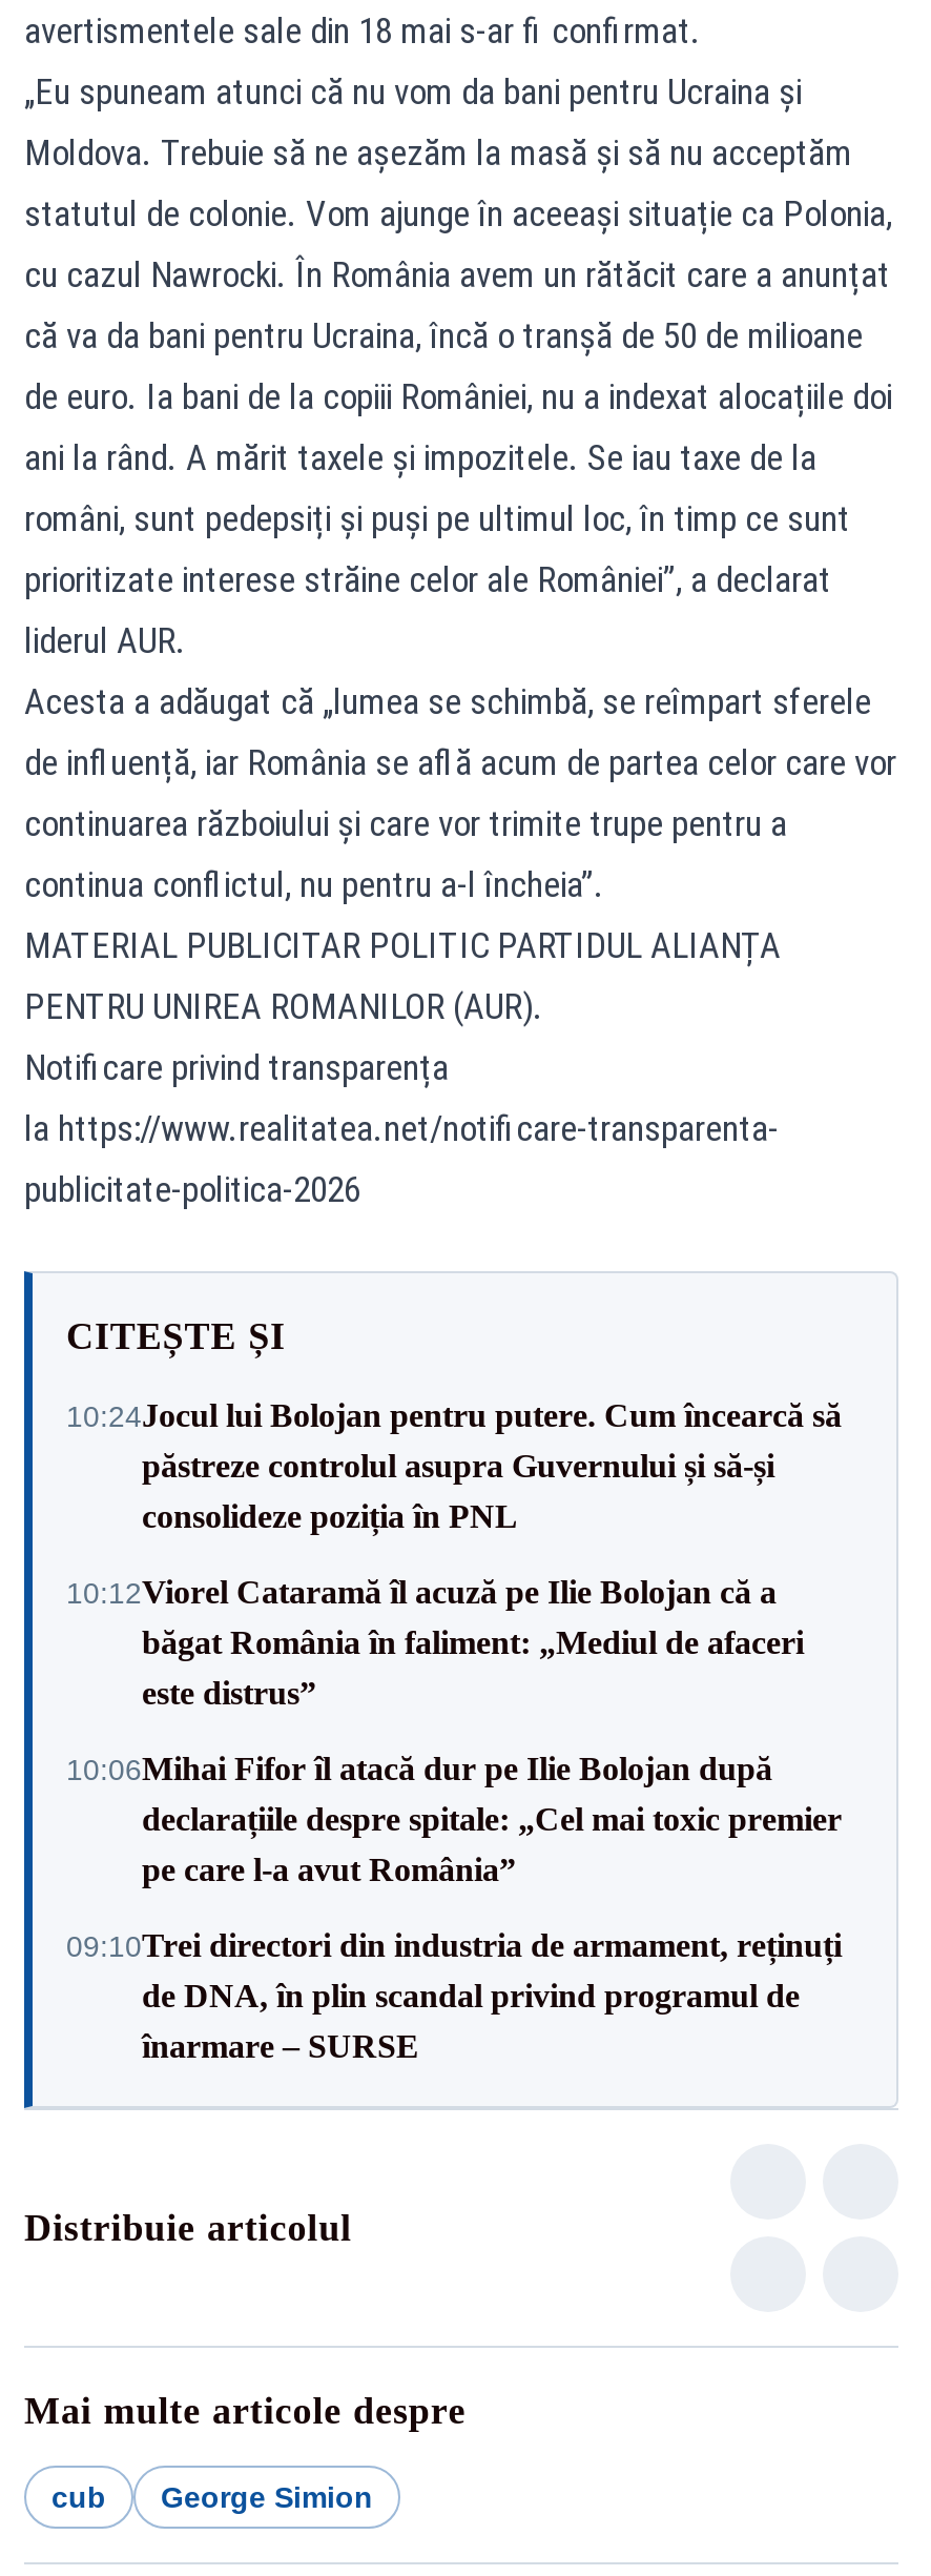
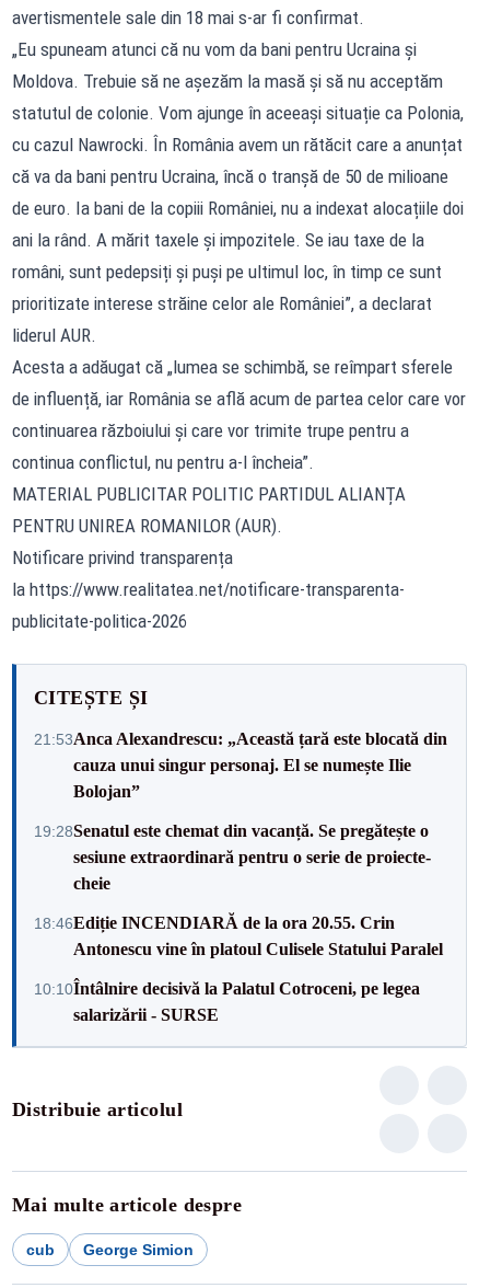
[66,1397,842,1534] 10:24Jocul lui Bolojan pentru putere. Cum încearcă să | păstreze controlul asupra Guvernului și să-și | consolideze poziția în PNL -> [34,729,447,800] 21:53Anca Alexandrescu: „Această țară este blocată din | cauza unui singur personaj. El se numește Ilie | Bolojan”
[66,1574,804,1711] 10:12Viorel Cataramă îl acuză pe Ilie Bolojan că a | băgat România în faliment: „Mediul de afaceri | este distrus” -> [34,821,431,892] 19:28Senatul este chemat din vacanță. Se pregătește o | sesiune extraordinară pentru o serie de proiecte- | cheie
[66,1751,842,1887] 10:06Mihai Fifor îl atacă dur pe Ilie Bolojan după | declarațiile despre spitale: „Cel mai toxic premier | pe care l-a avut România” -> [34,913,443,958] 18:46Ediție INCENDIARĂ de la ora 20.55. Crin | Antonescu vine în platoul Culisele Statului Paralel
[66,1927,842,2064] 09:10Trei directori din industria de armament, reținuți | de DNA, în plin scandal privind programul de | înarmare – SURSE -> [34,979,420,1024] 10:10Întâlnire decisivă la Palatul Cotroceni, pe legea | salarizării - SURSE

